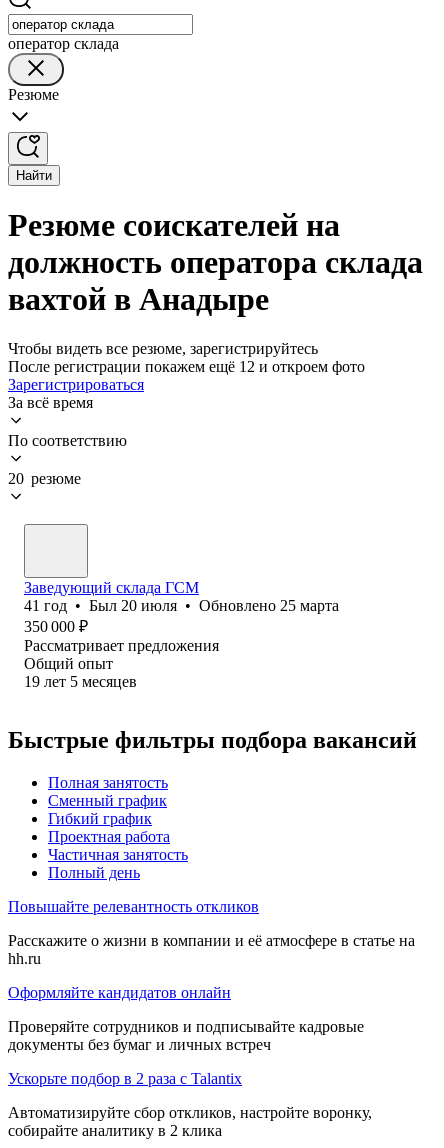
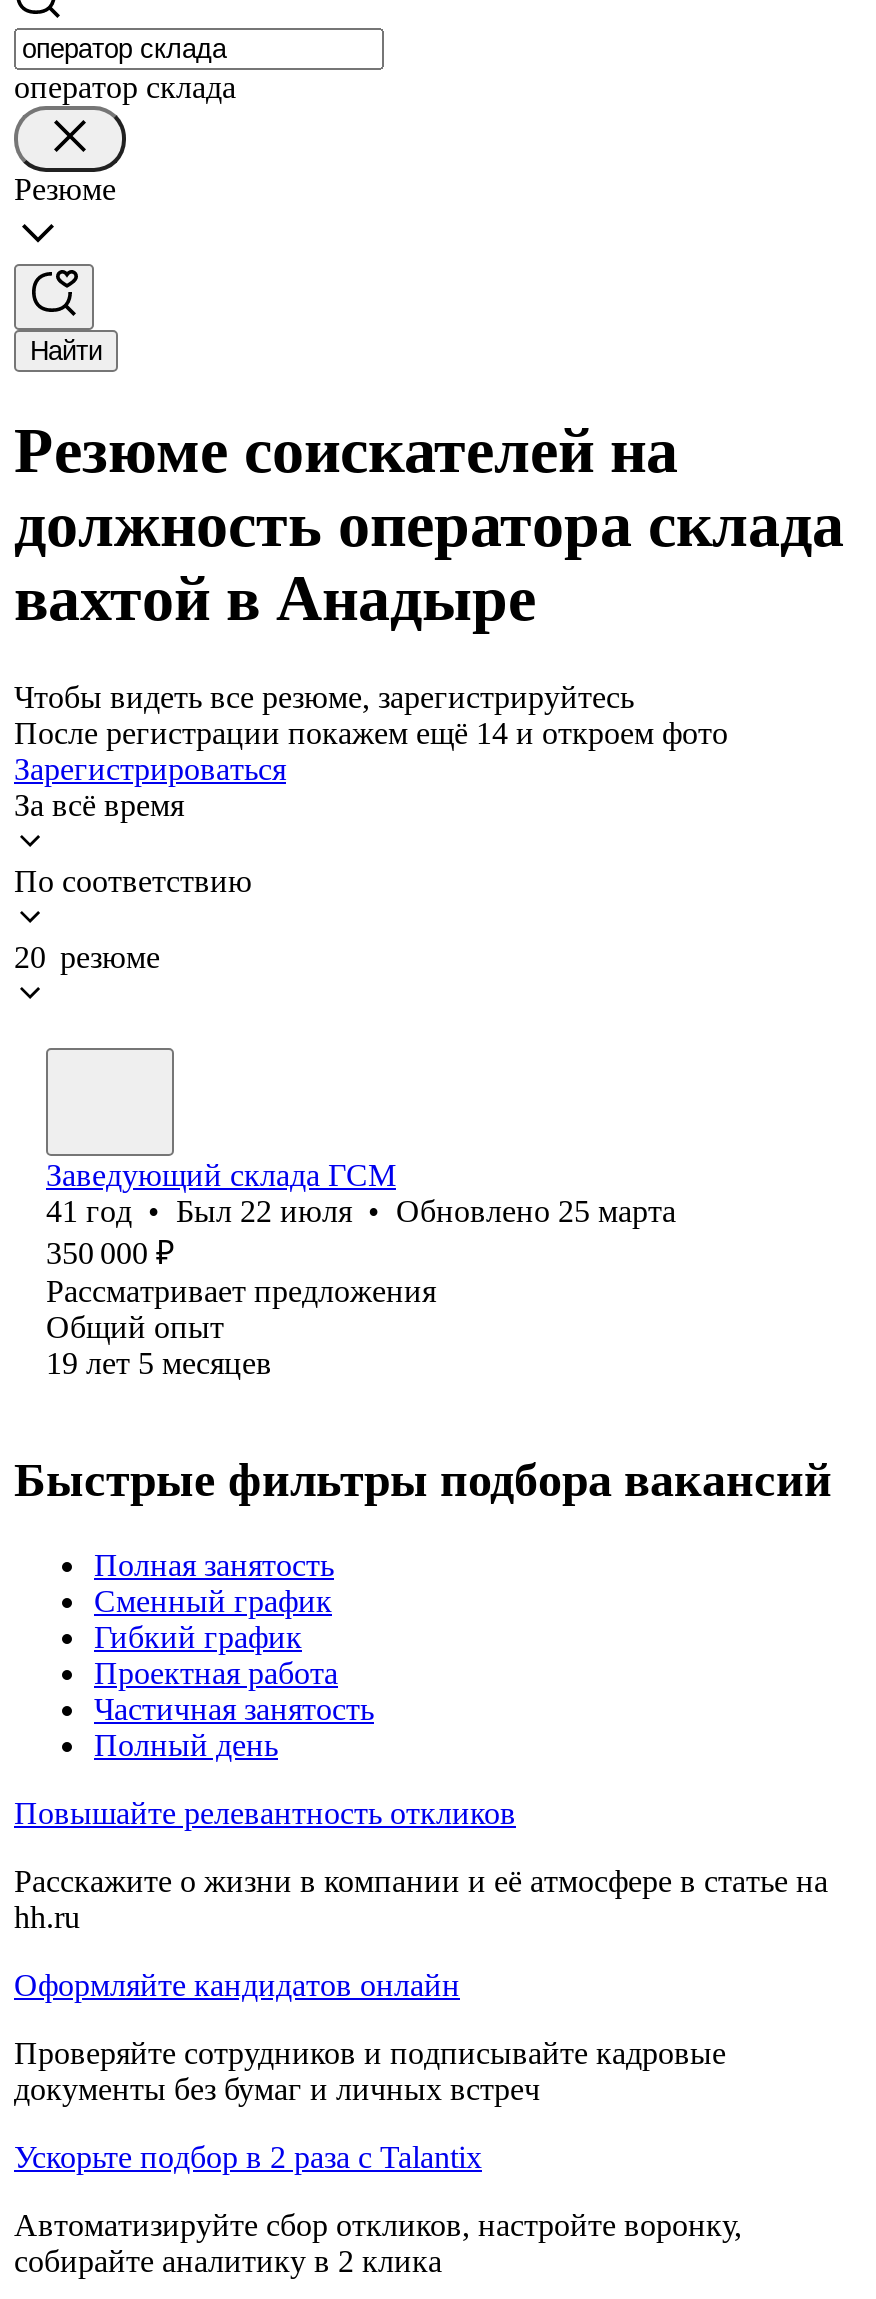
[8,358,365,375] После регистрации покажем ещё 12 и откроем фото -> [14,716,728,750] После регистрации покажем ещё 14 и откроем фото
[24,597,339,614] 41 год • Был 20 июля • Обновлено 25 марта -> [46,1194,676,1228] 41 год • Был 22 июля • Обновлено 25 марта

